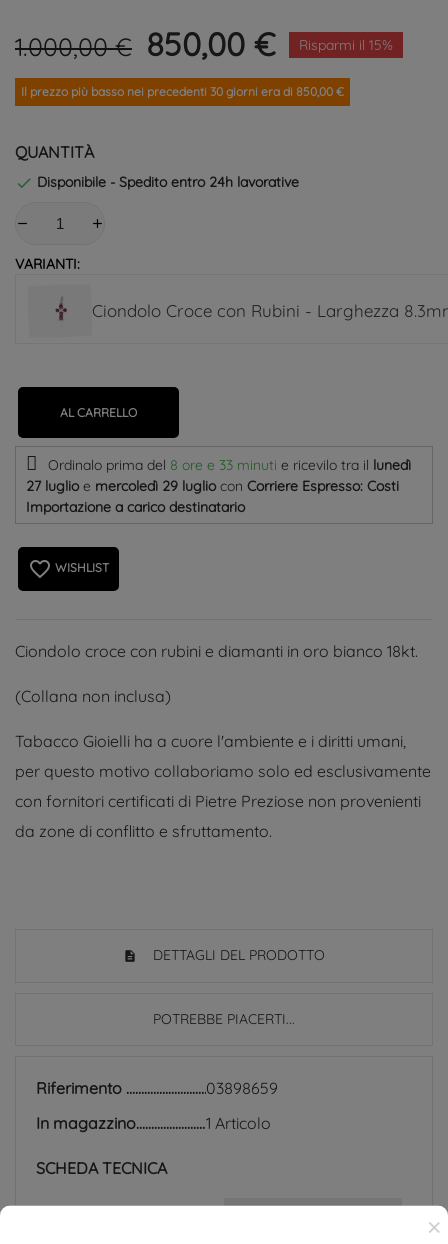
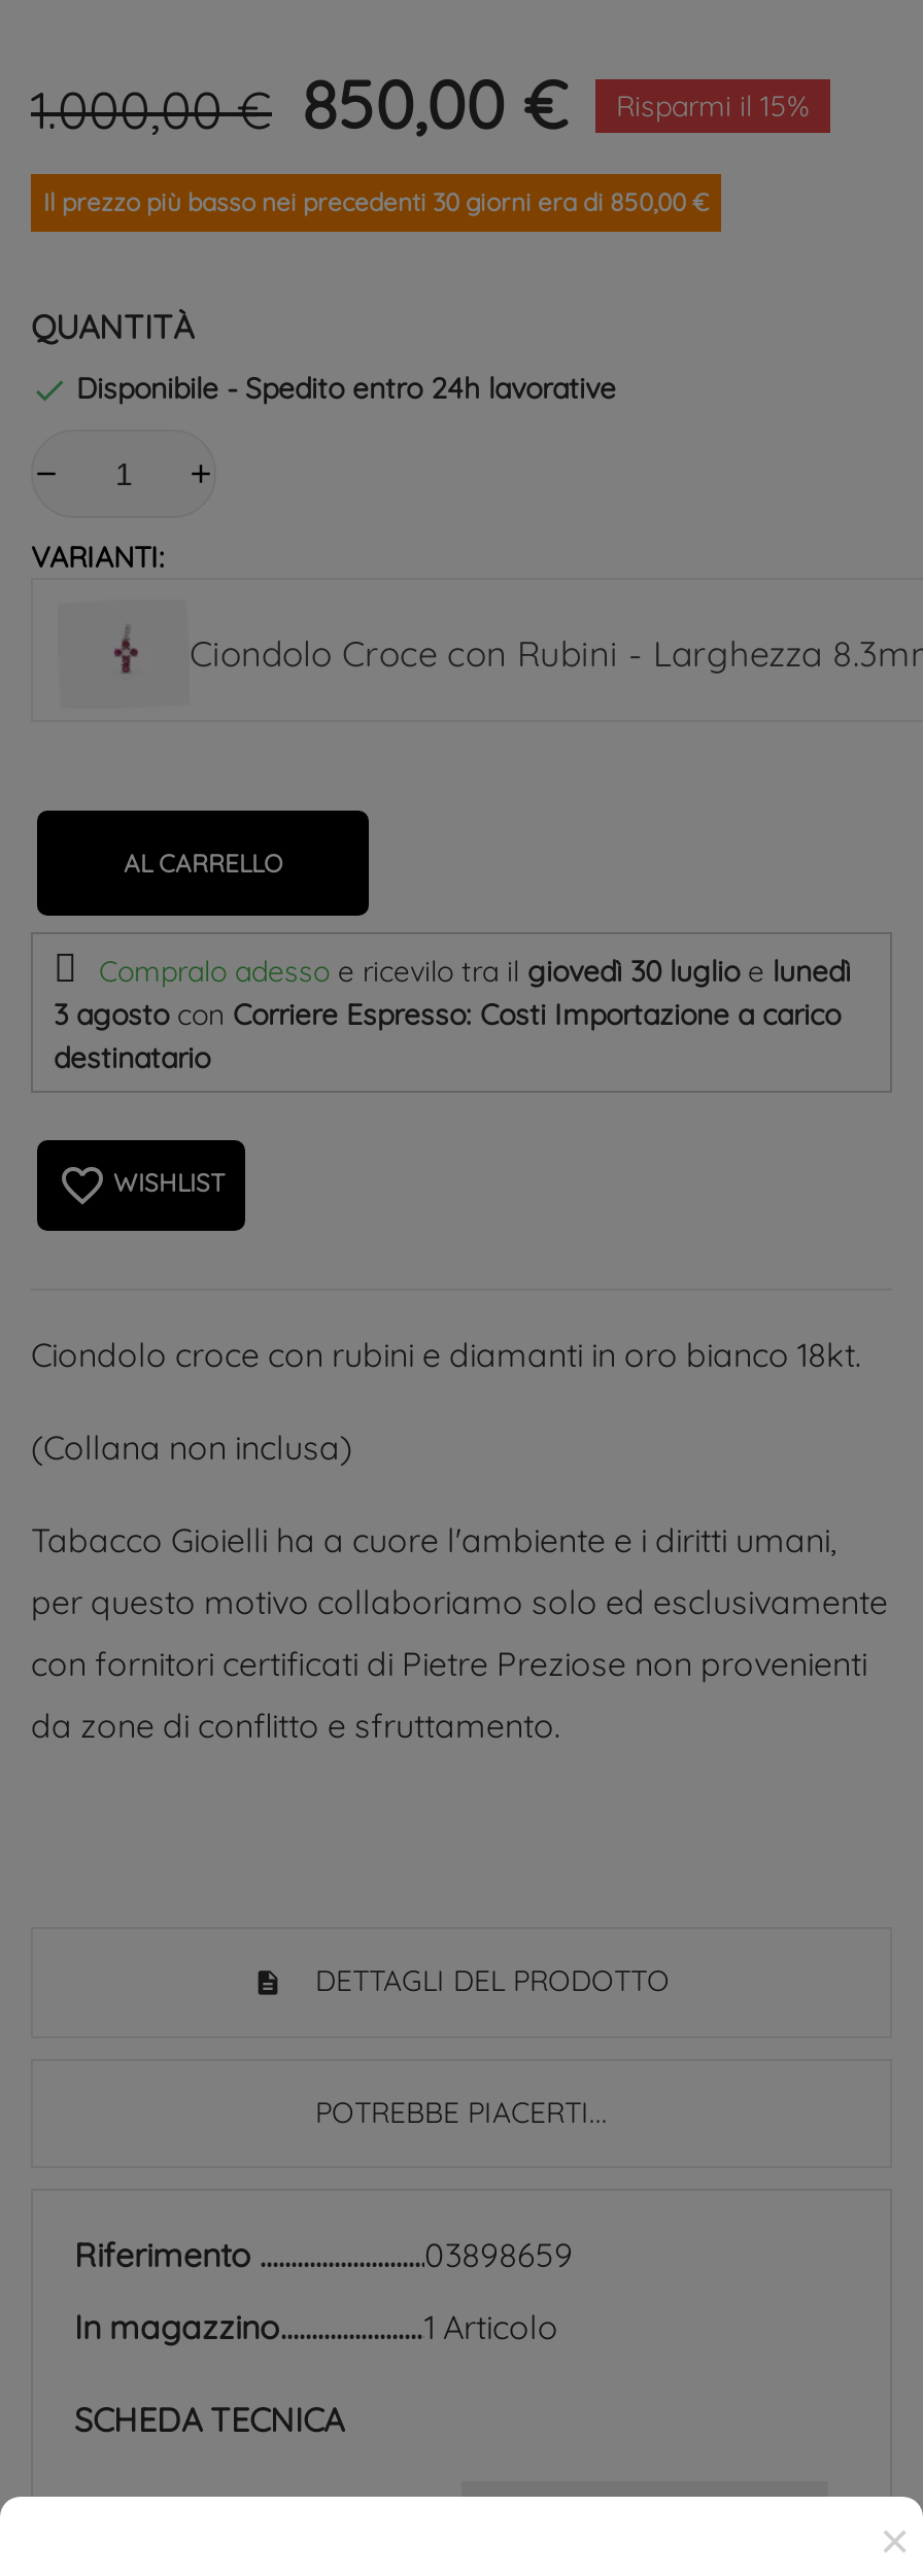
[26,456,411,516] Ordinalo prima del 8 ore e 33 minuti e ricevilo tra il lunedì | 27 luglio e mercoledì 29 luglio con Corriere Espresso: Costi | Importazione a carico destinatario -> [54,954,851,1077] Compralo adesso e ricevilo tra il giovedì 30 luglio e lunedì | 3 agosto con Corriere Espresso: Costi Importazione a carico | destinatario

